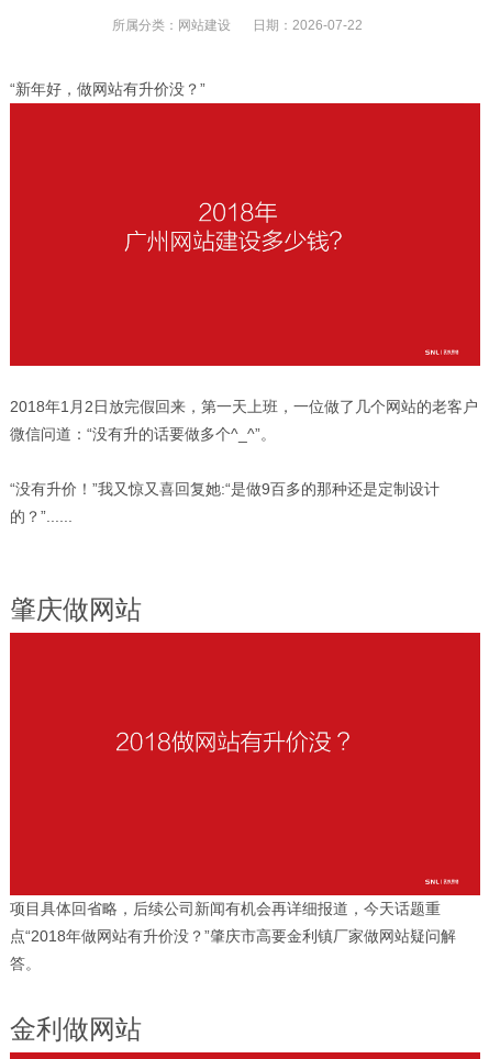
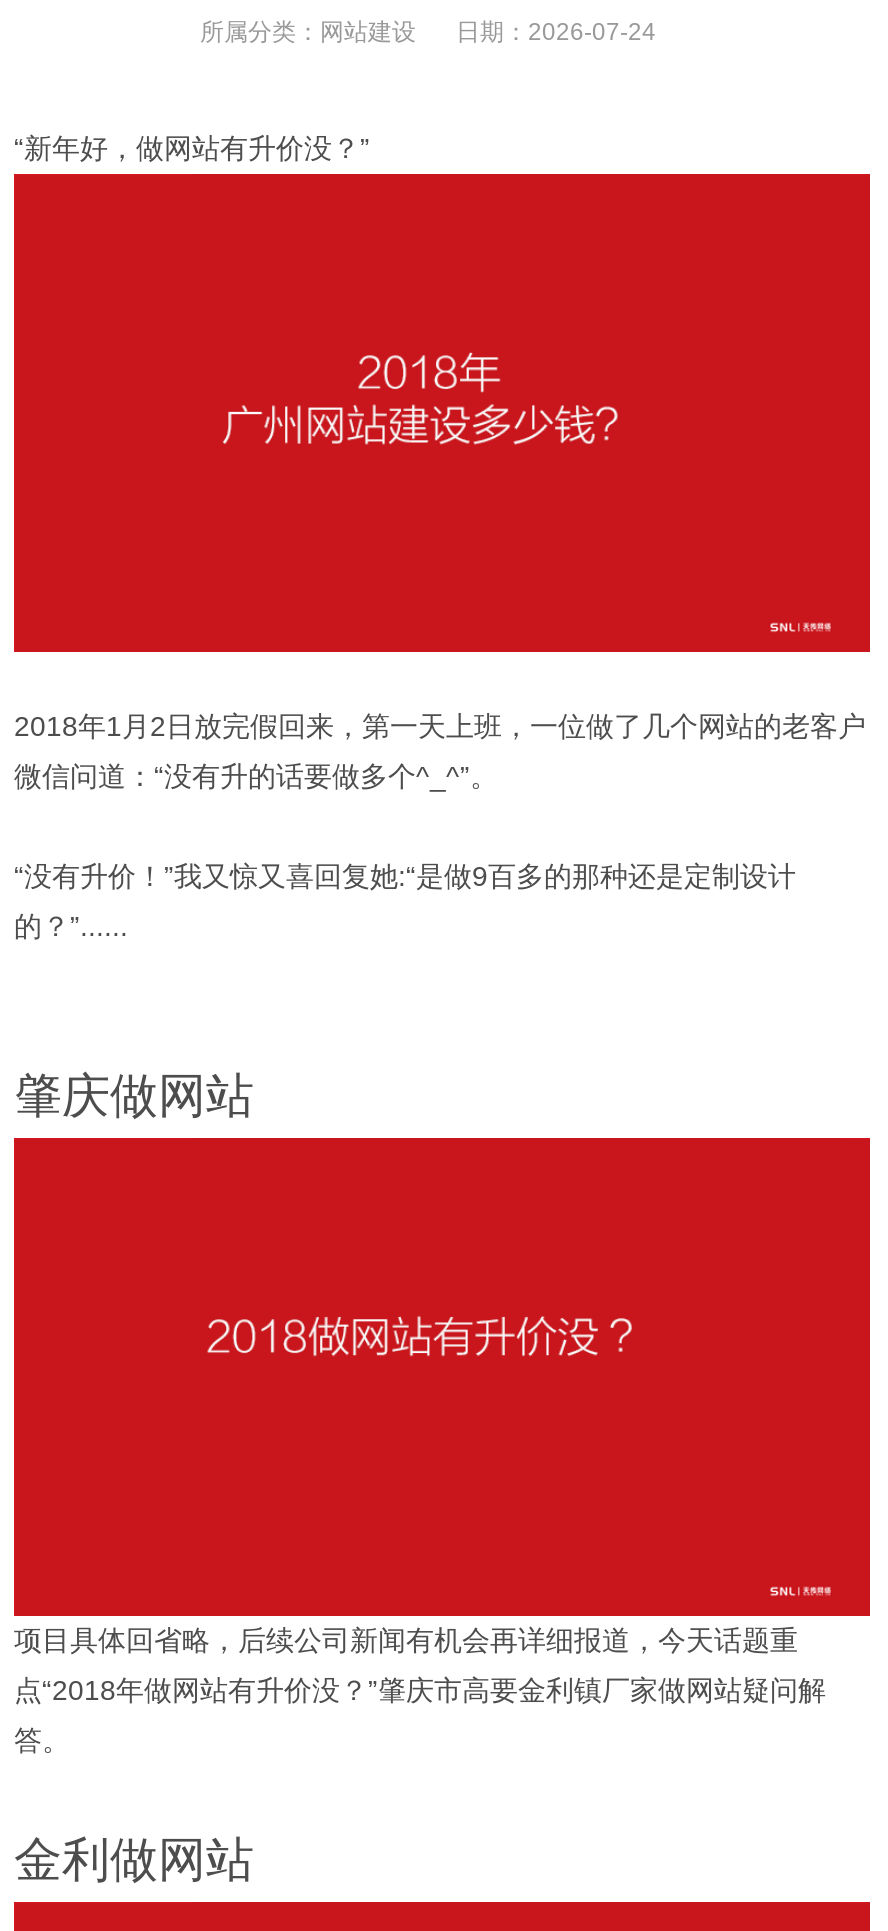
[112,17,363,33] 所属分类：网站建设 日期：2026-07-22 -> [200,17,656,45] 所属分类：网站建设 日期：2026-07-24

